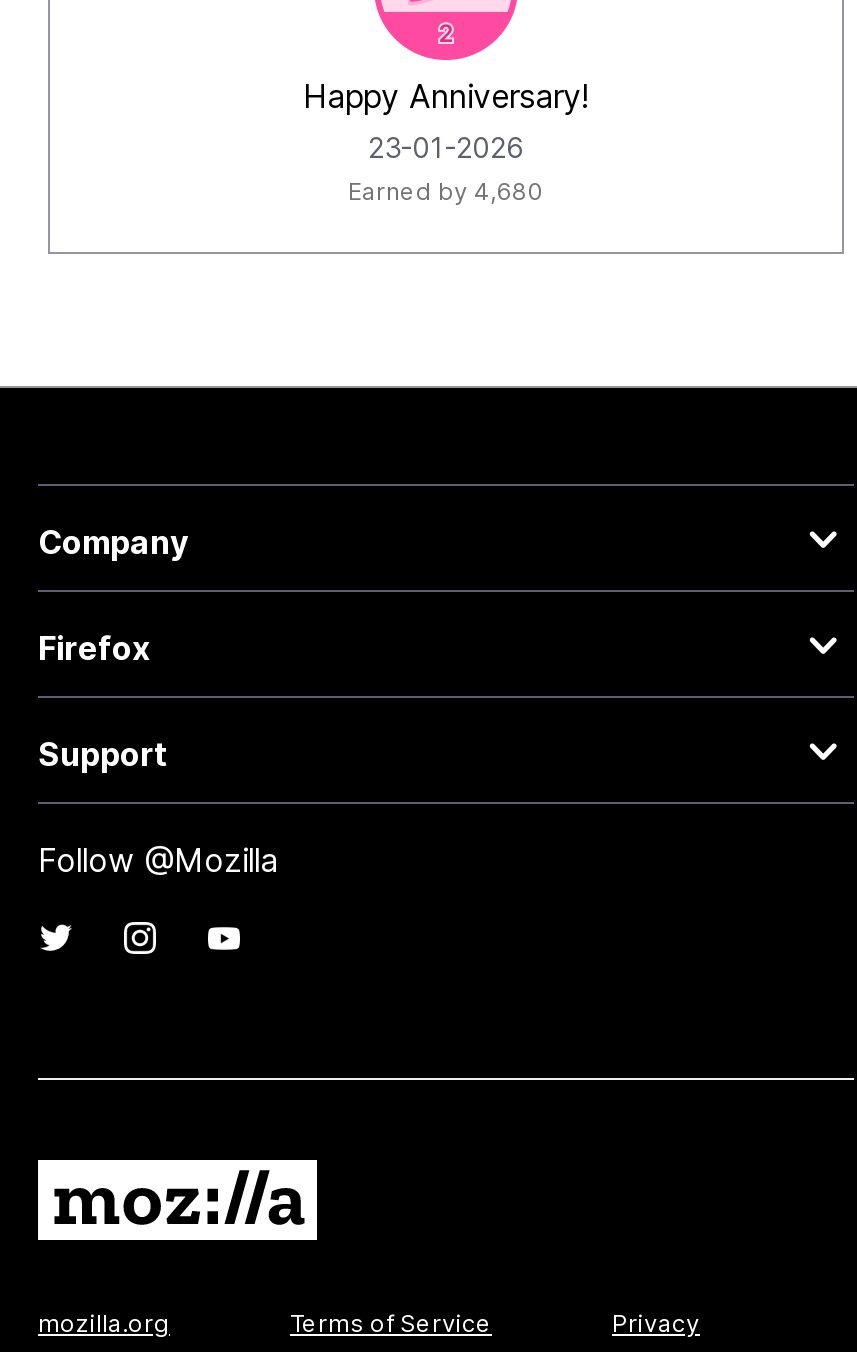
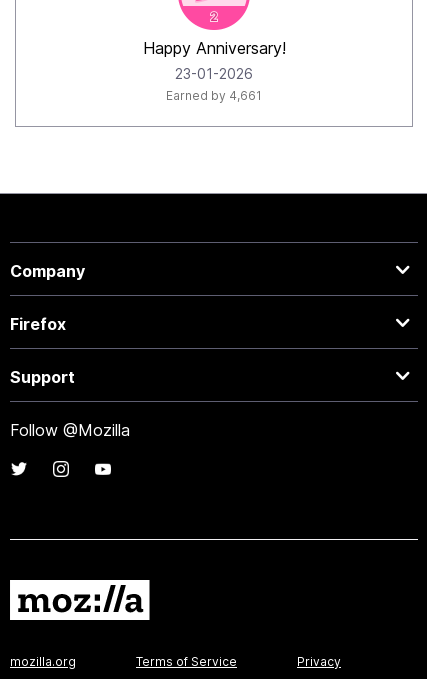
[348,176,544,206] Earned by 4,680 -> [166,88,262,103] Earned by 4,661

